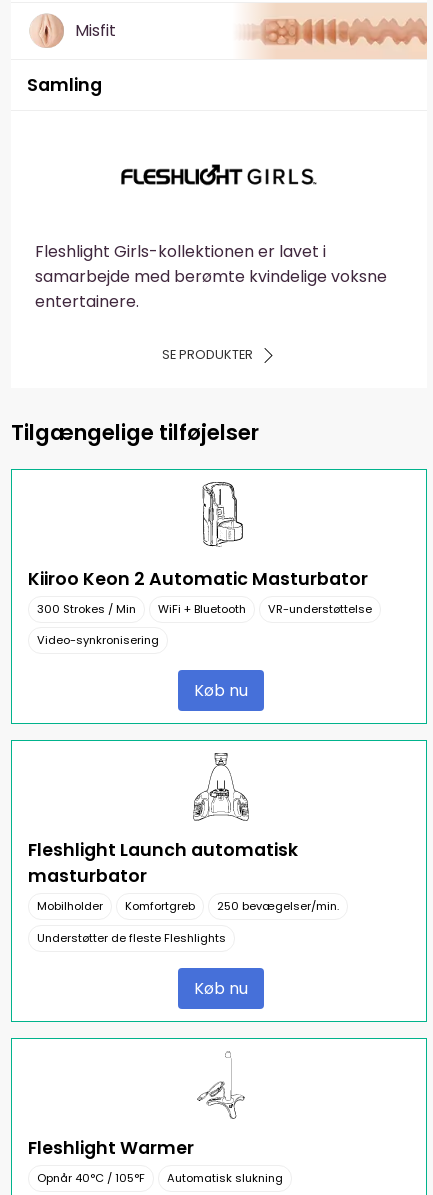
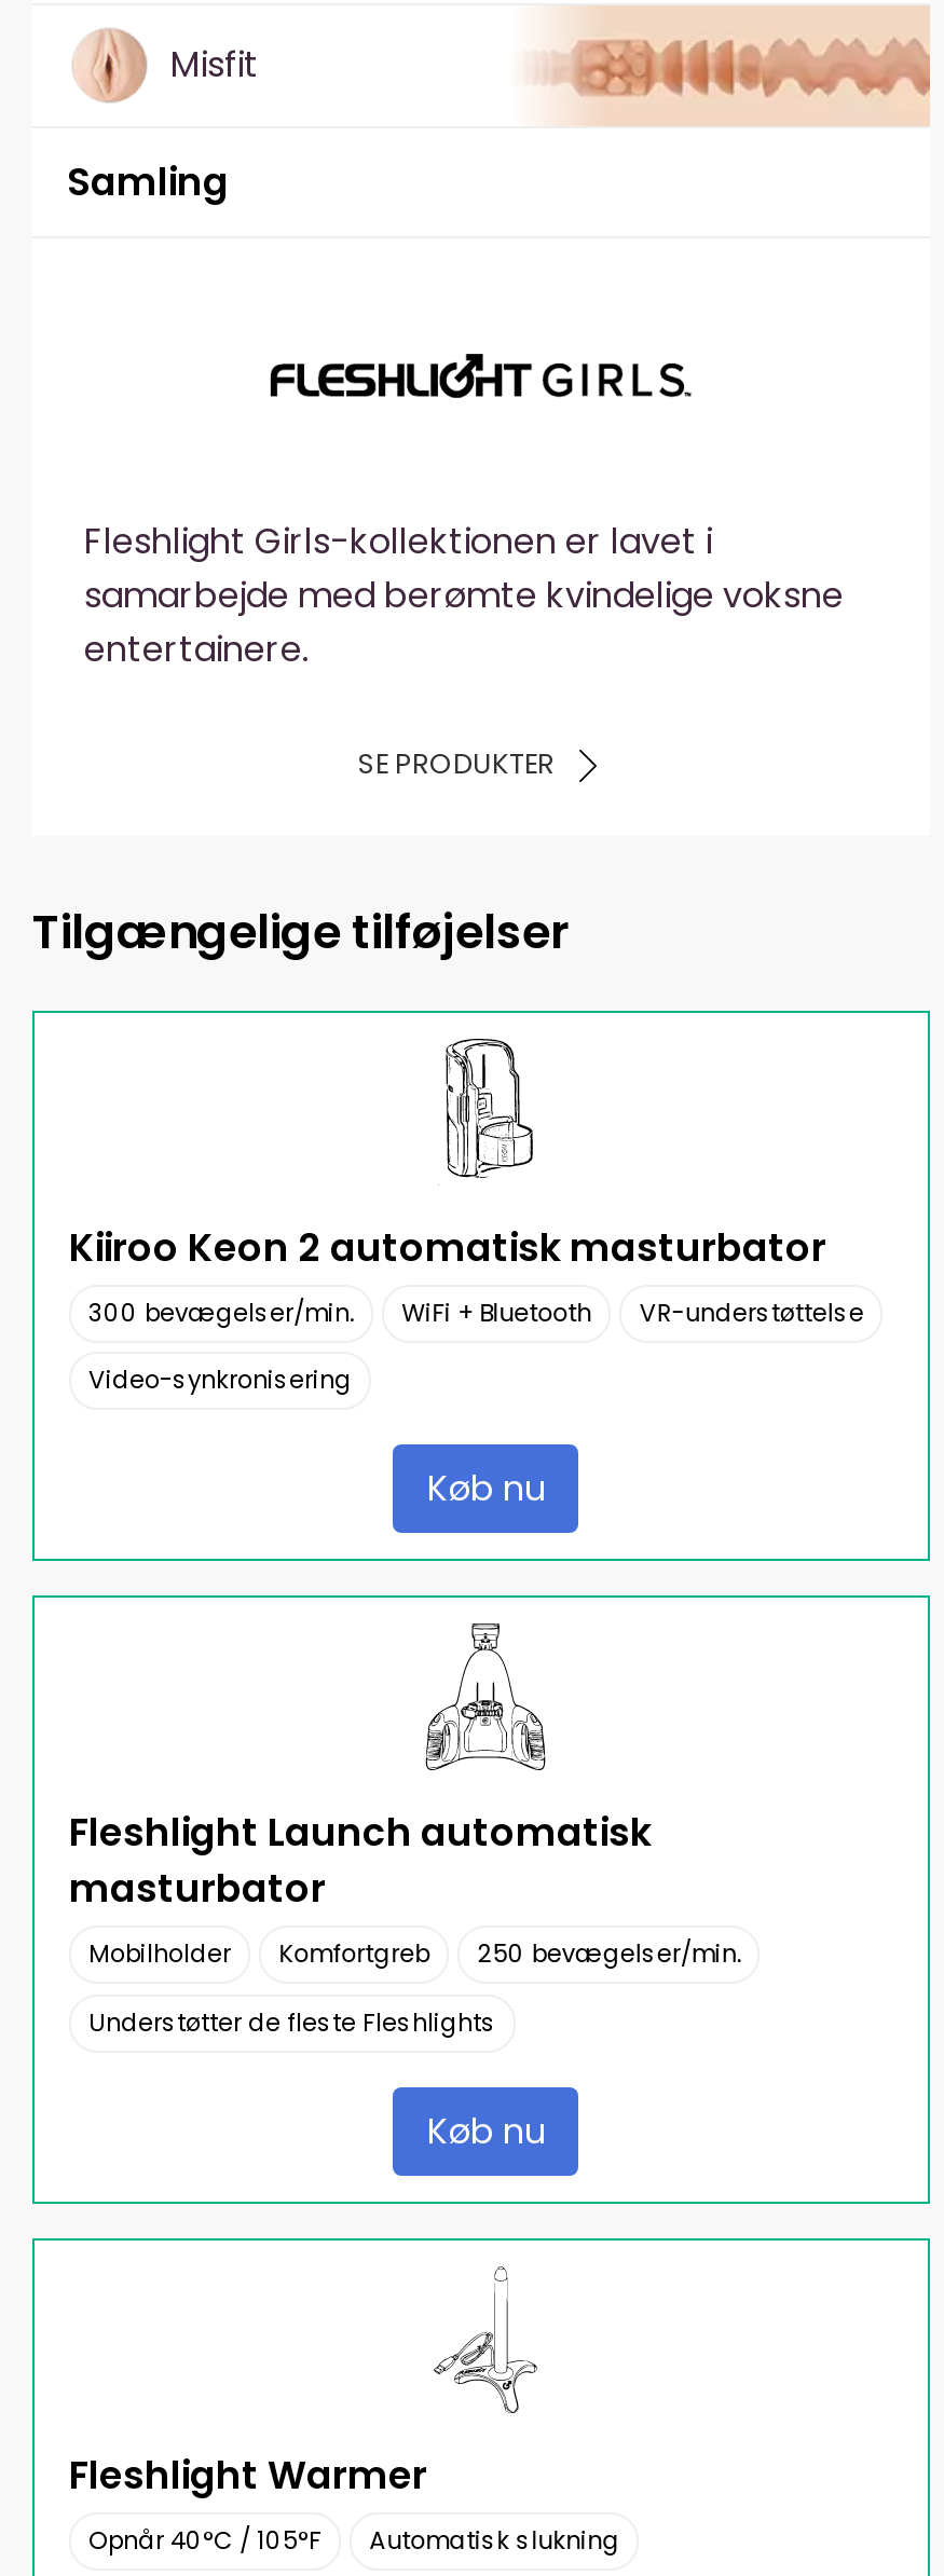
[28,567,368,617] Kiiroo Keon 2 Automatic Masturbator | 300 Strokes / Min -> [69,1223,826,1331] Kiiroo Keon 2 automatisk masturbator | 300 bevægelser/min.

